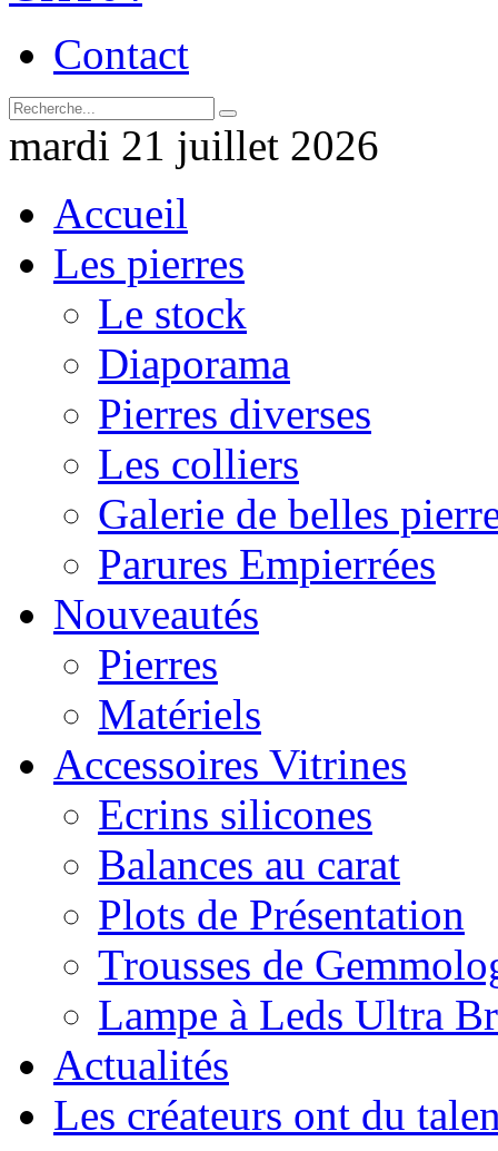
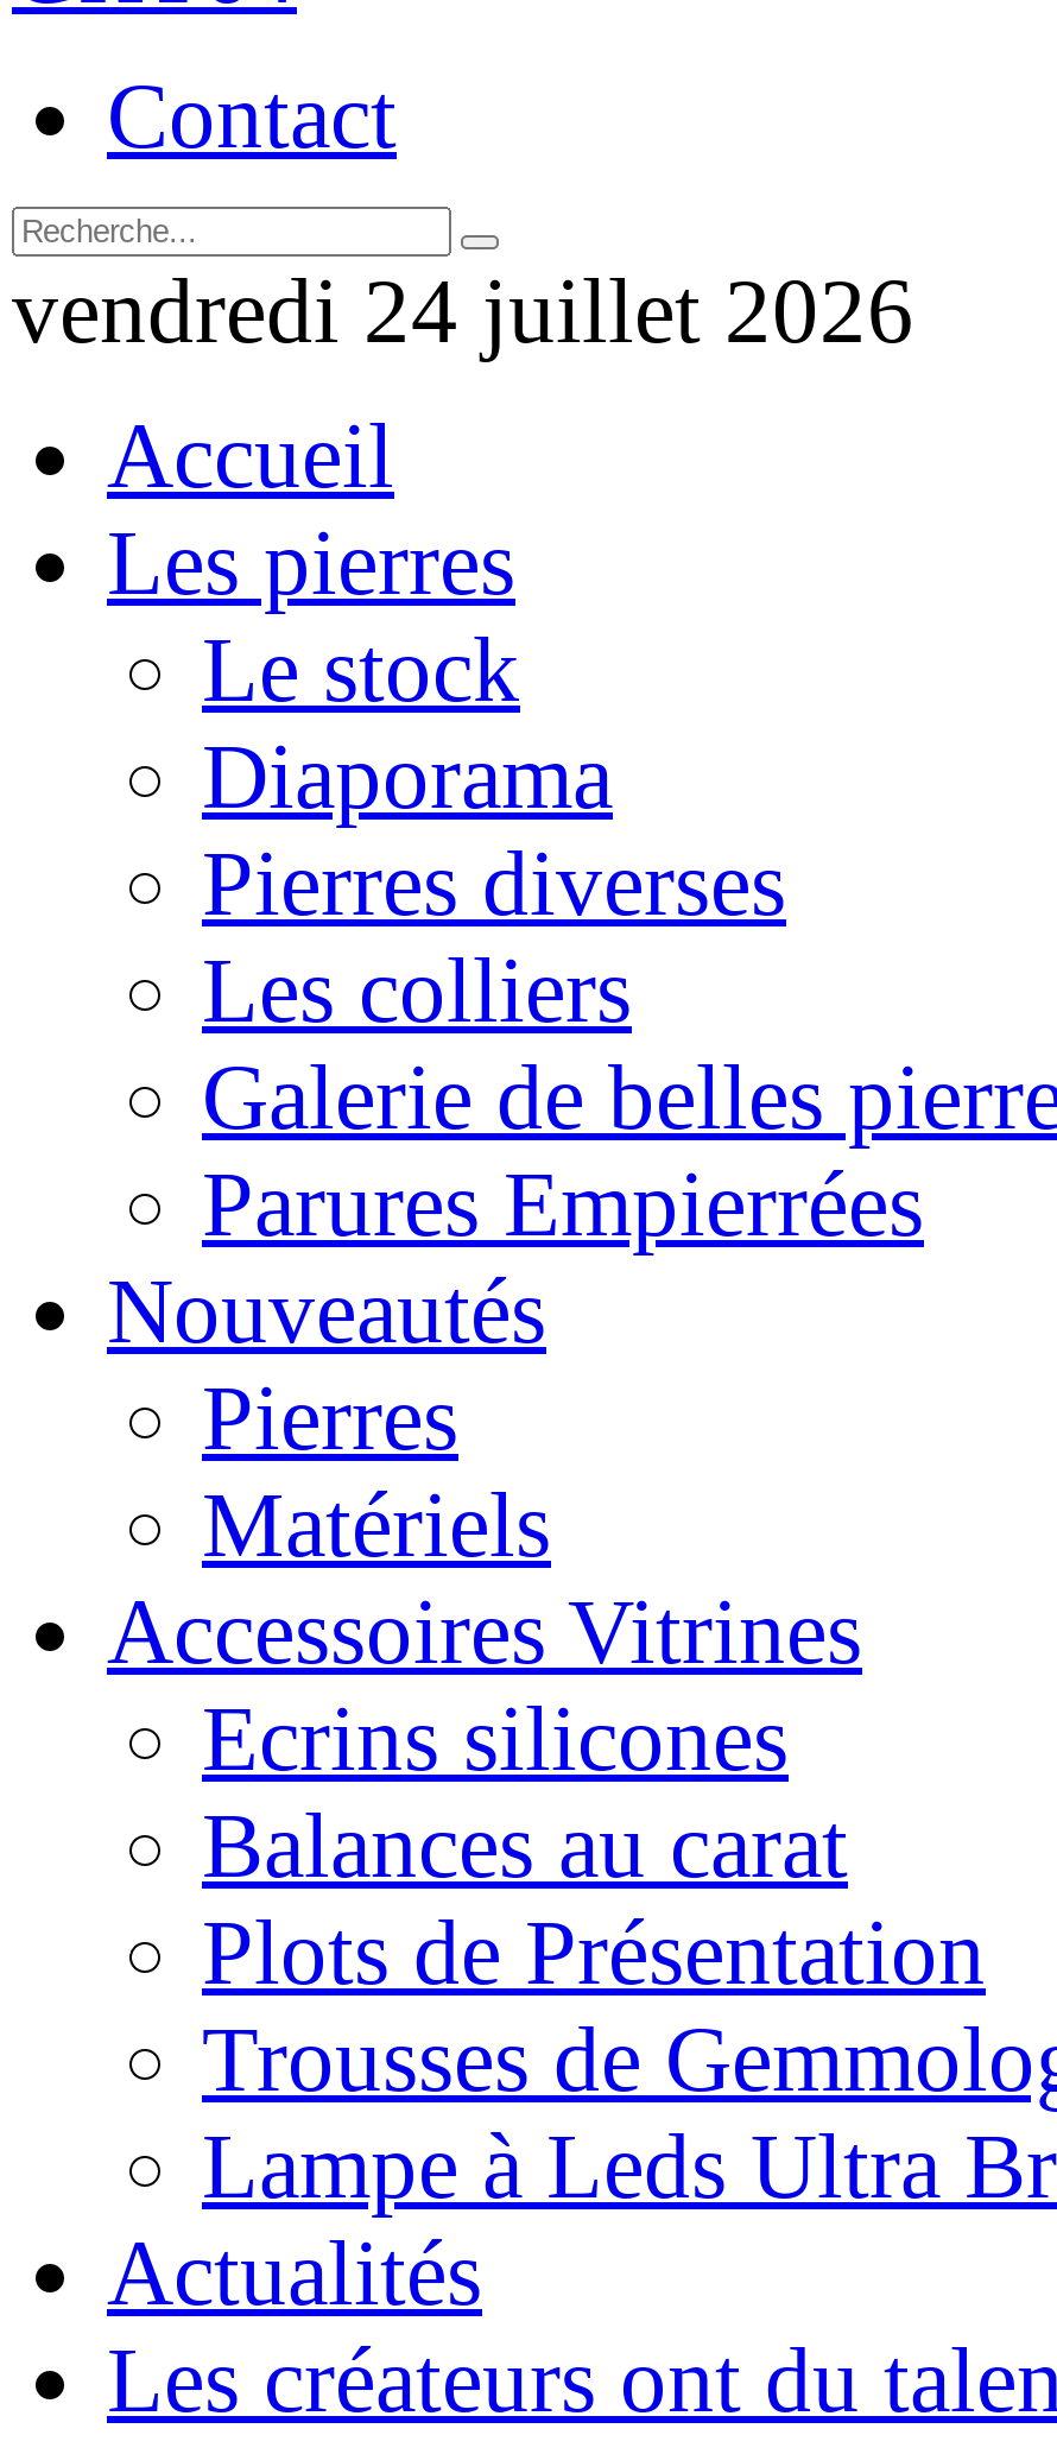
[9,121,379,169] mardi 21 juillet 2026 -> [12,259,914,361] vendredi 24 juillet 2026

